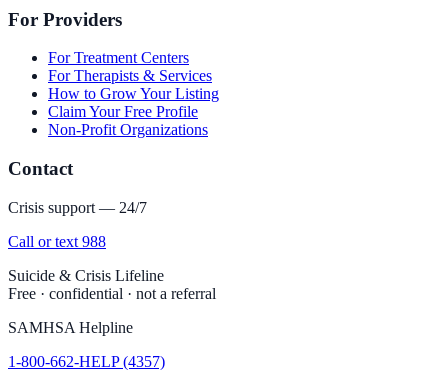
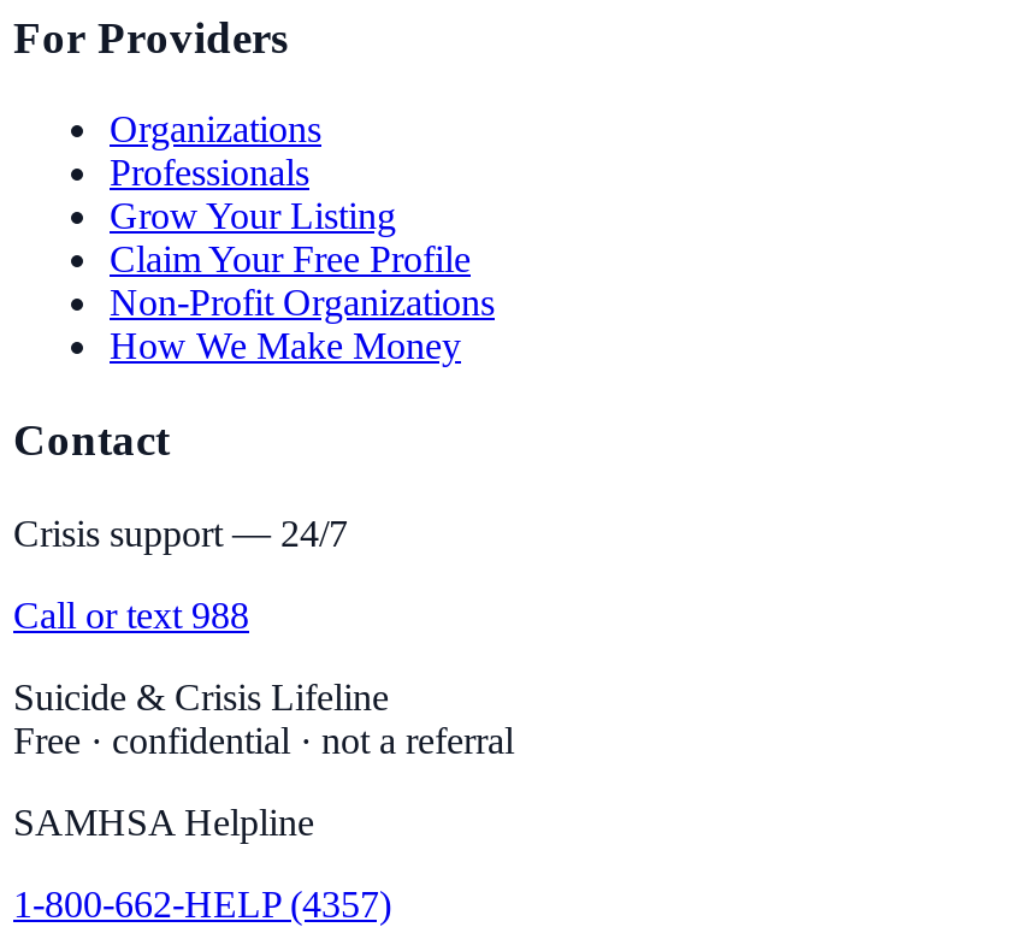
[48,49,219,102] For Treatment Centers | For Therapists & Services | How to Grow Your Listing -> [110,110,396,237] Organizations | Professionals | Grow Your Listing
none -> [110,326,461,367] How We Make Money

